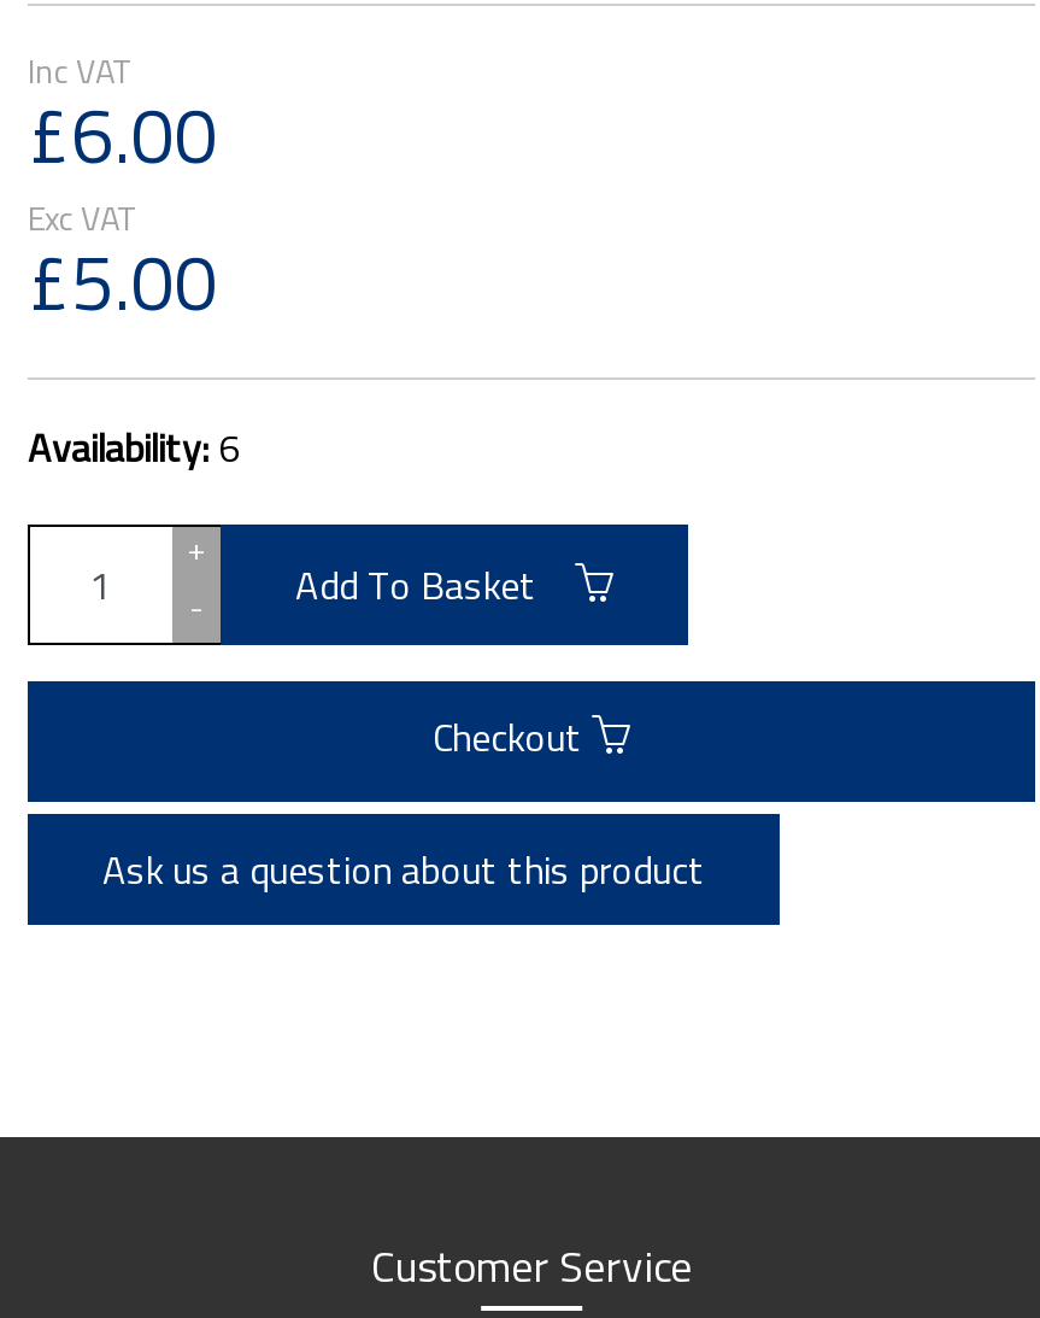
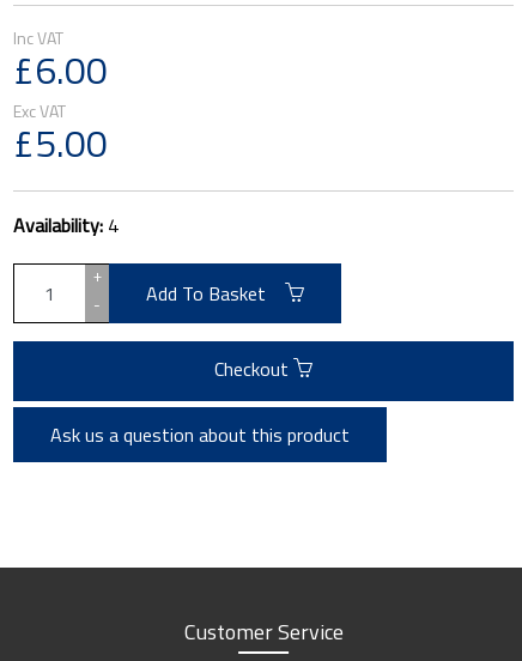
[28,418,240,476] Availability: 6 -> [13,211,119,239] Availability: 4

